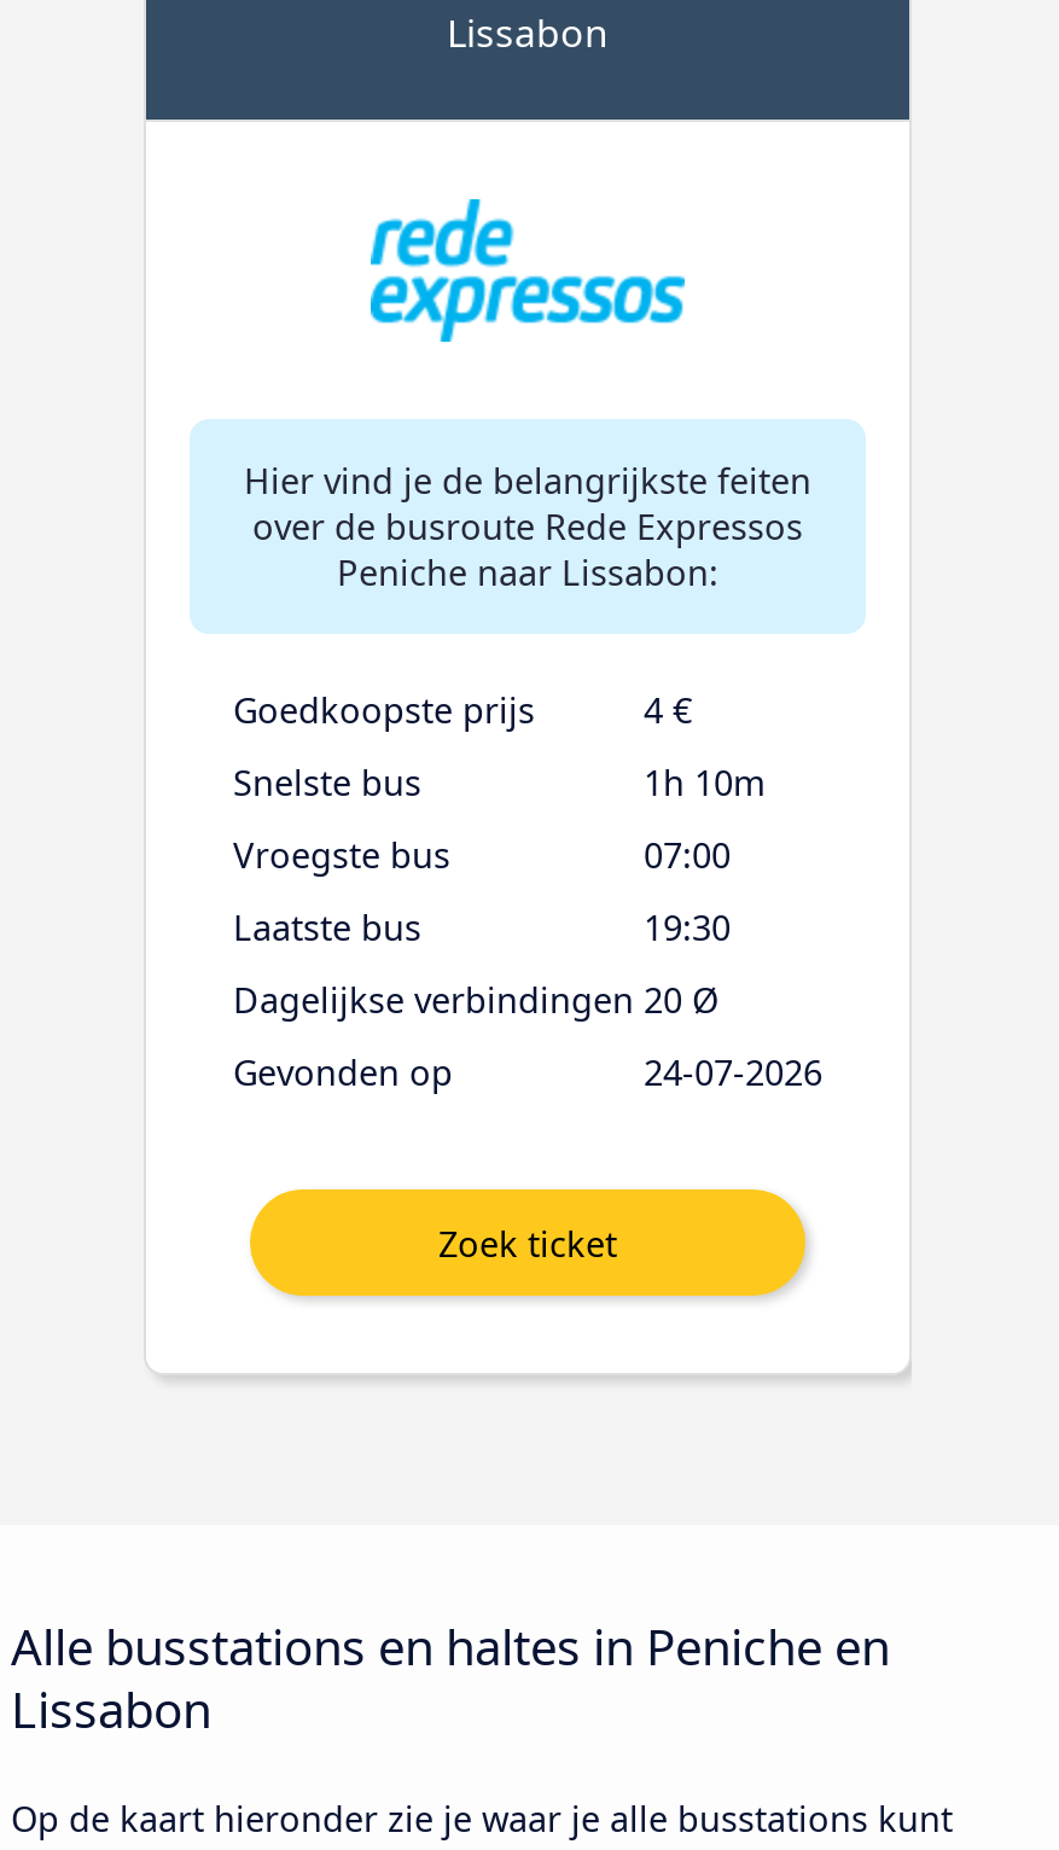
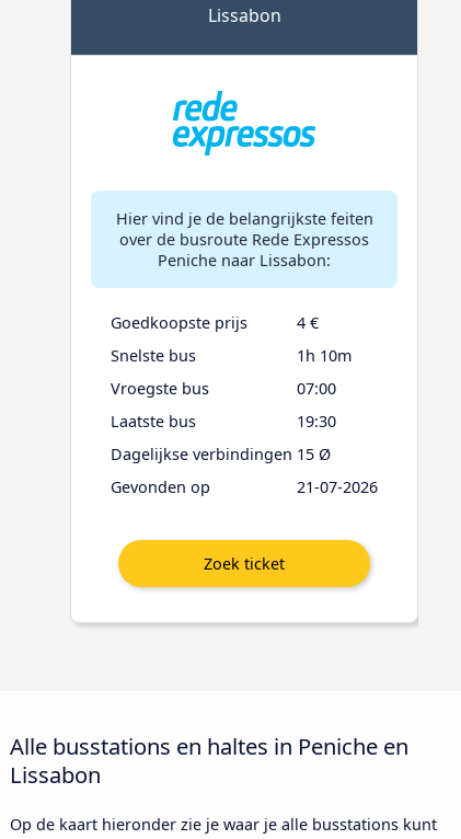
[233,978,718,1024] Dagelijkse verbindingen 20 Ø -> [111,443,331,464] Dagelijkse verbindingen 15 Ø
[644,1050,822,1096] 24-07-2026 -> [297,476,378,497] 21-07-2026

